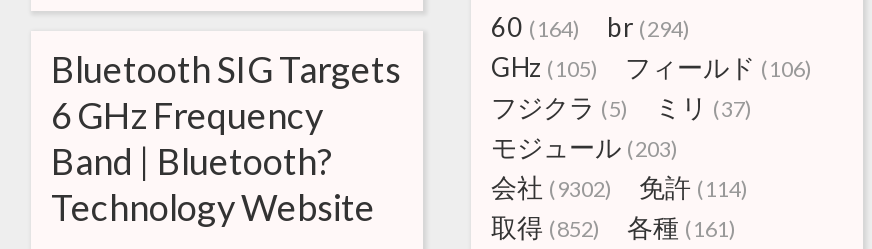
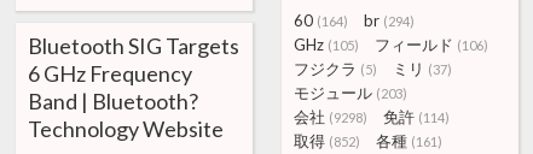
[491,171,749,203] 会社 (9302) 免許 (114) -> [294,107,450,126] 会社 (9298) 免許 (114)

